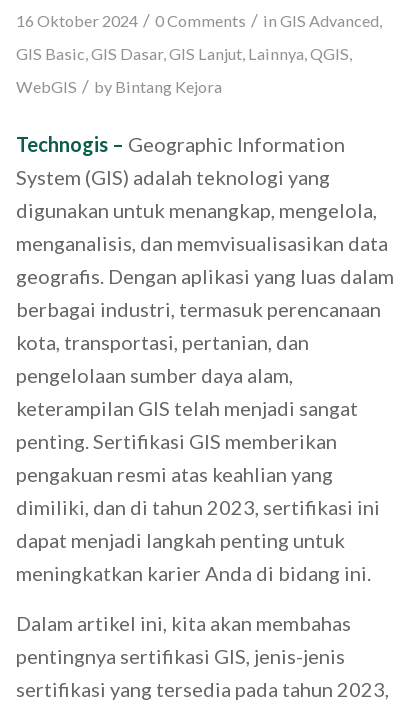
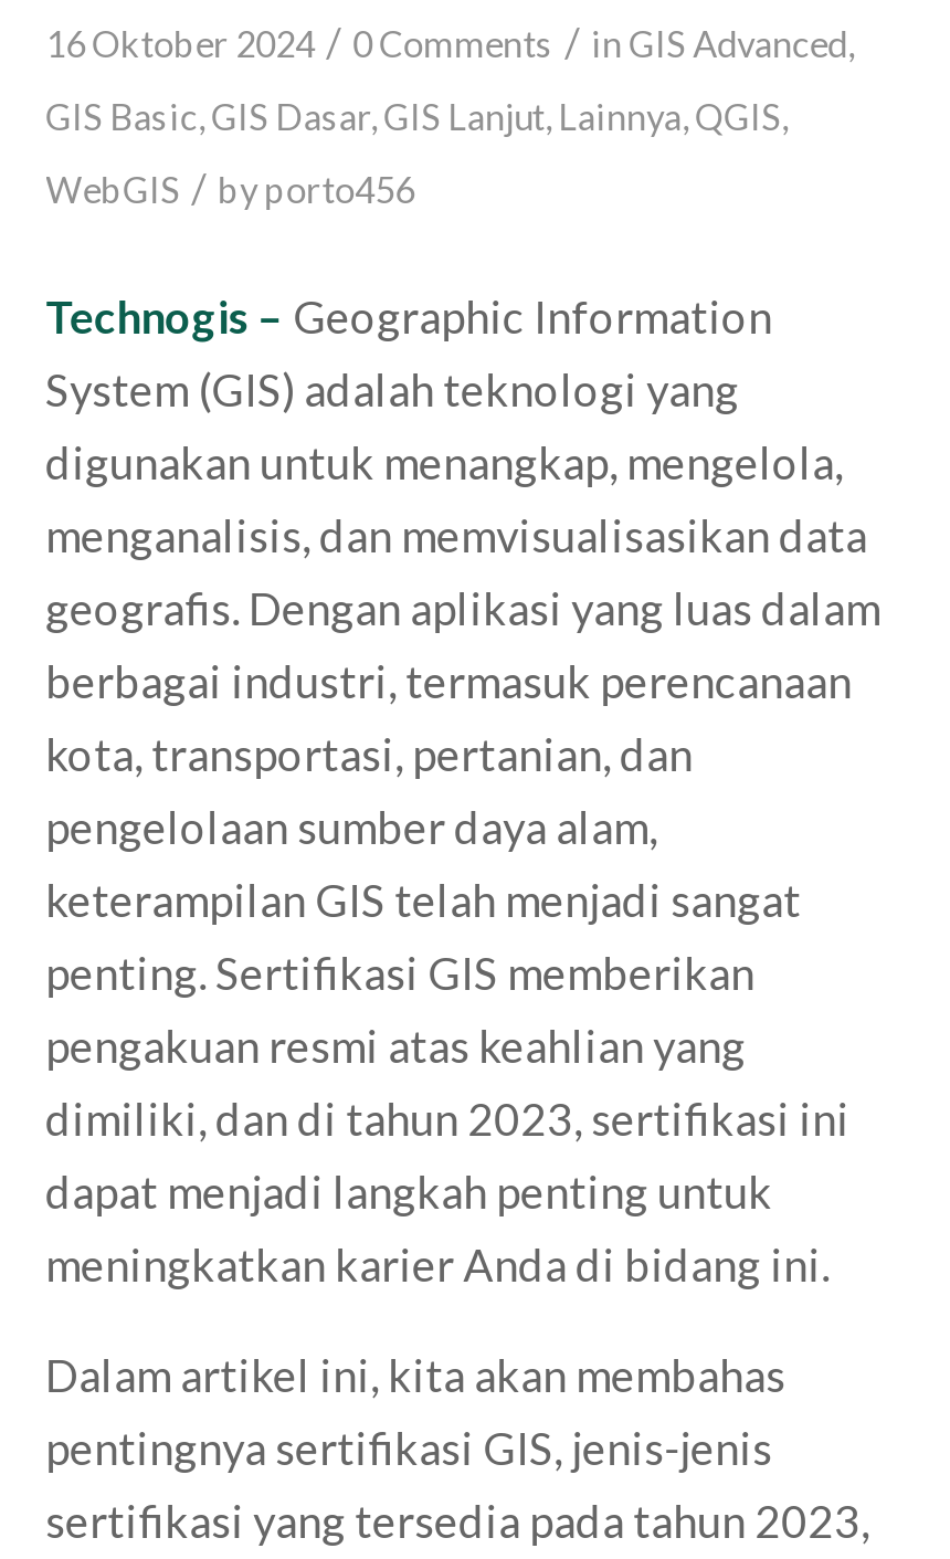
[16,75,222,97] WebGIS / byBintang Kejora -> [46,163,414,211] WebGIS / byporto456

